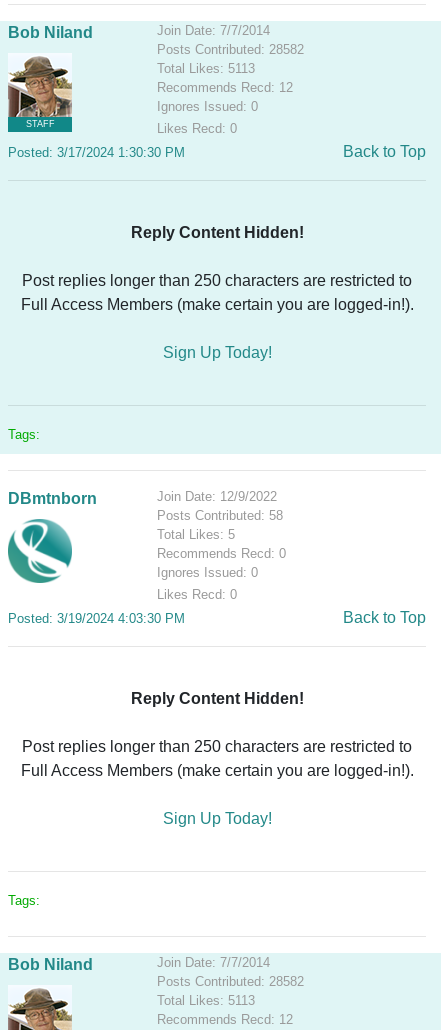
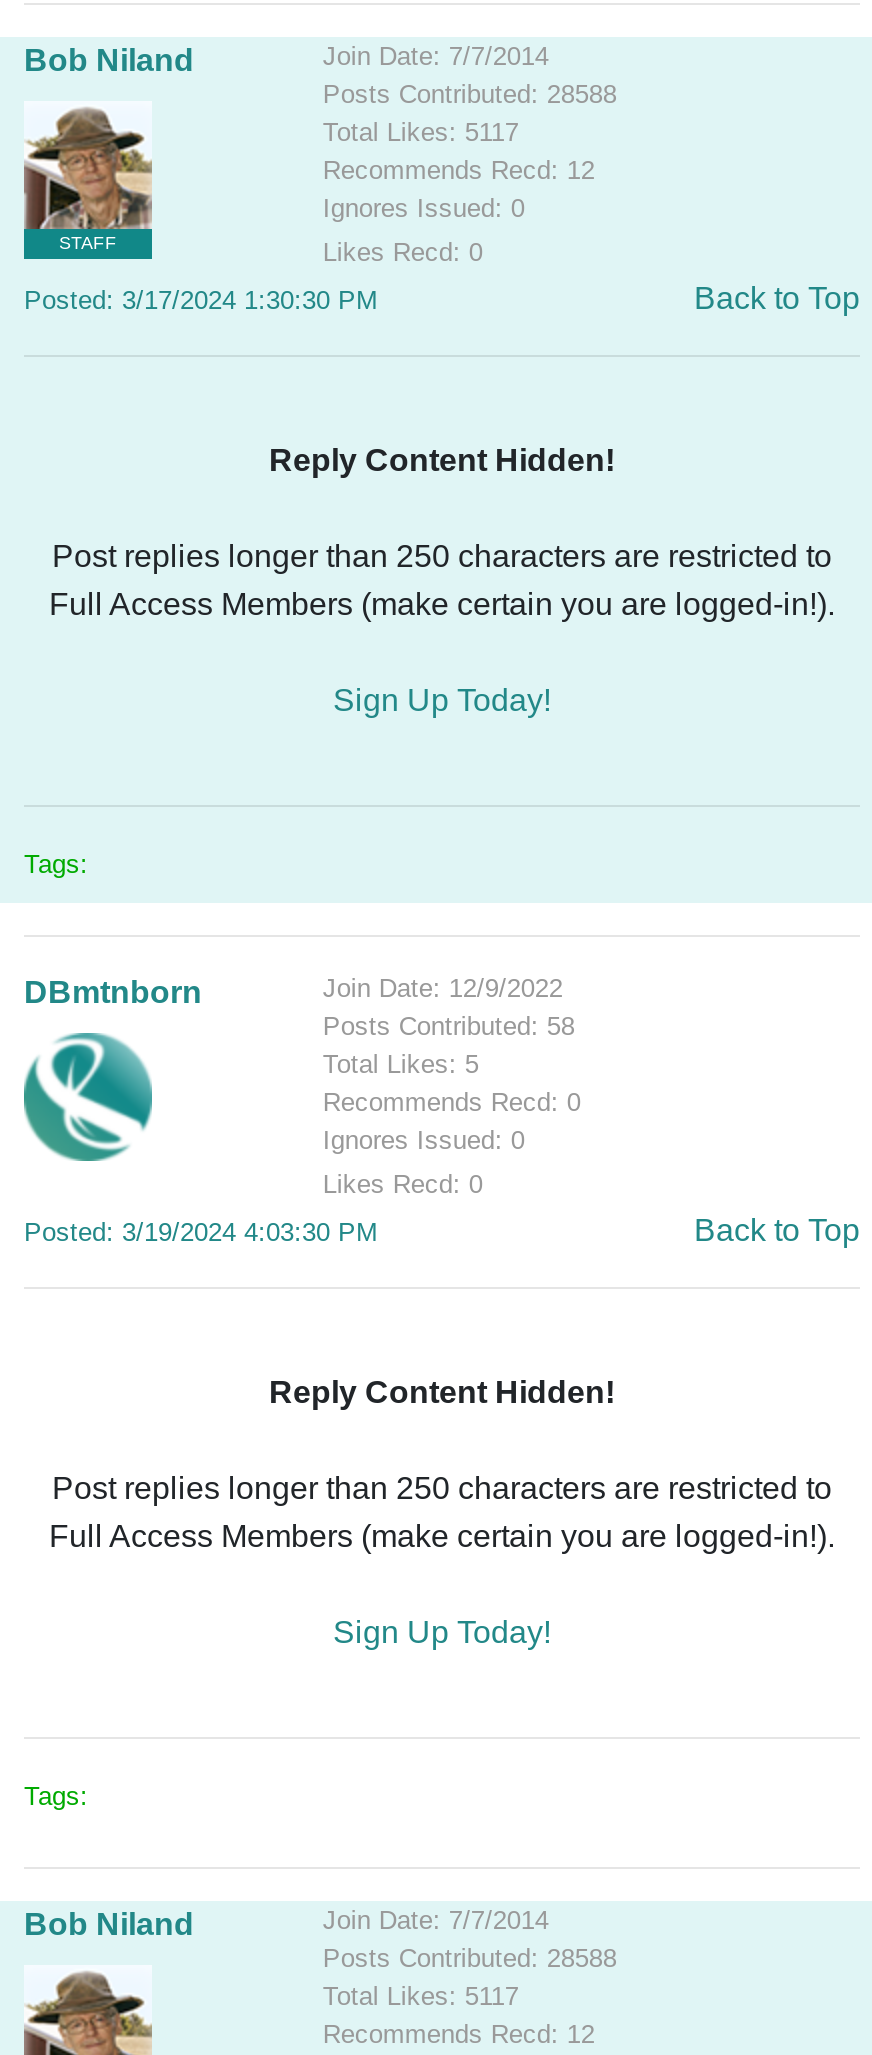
[157,42,304,57] Posts Contributed: 28582 -> [323,79,617,109] Posts Contributed: 28588
[157,61,255,76] Total Likes: 5113 -> [323,117,519,147] Total Likes: 5117
[157,974,304,989] Posts Contributed: 28582 -> [323,1943,617,1973] Posts Contributed: 28588
[157,993,255,1008] Total Likes: 5113 -> [323,1981,519,2011] Total Likes: 5117

